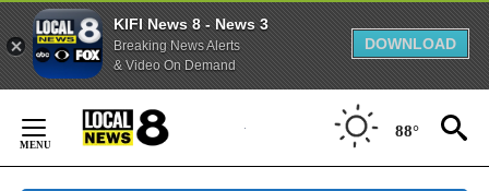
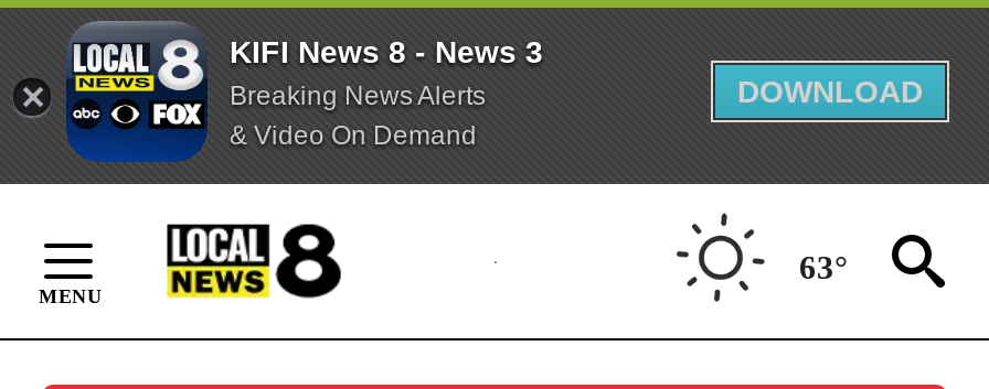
[395,122,419,139] 88° -> [799,249,848,285] 63°

